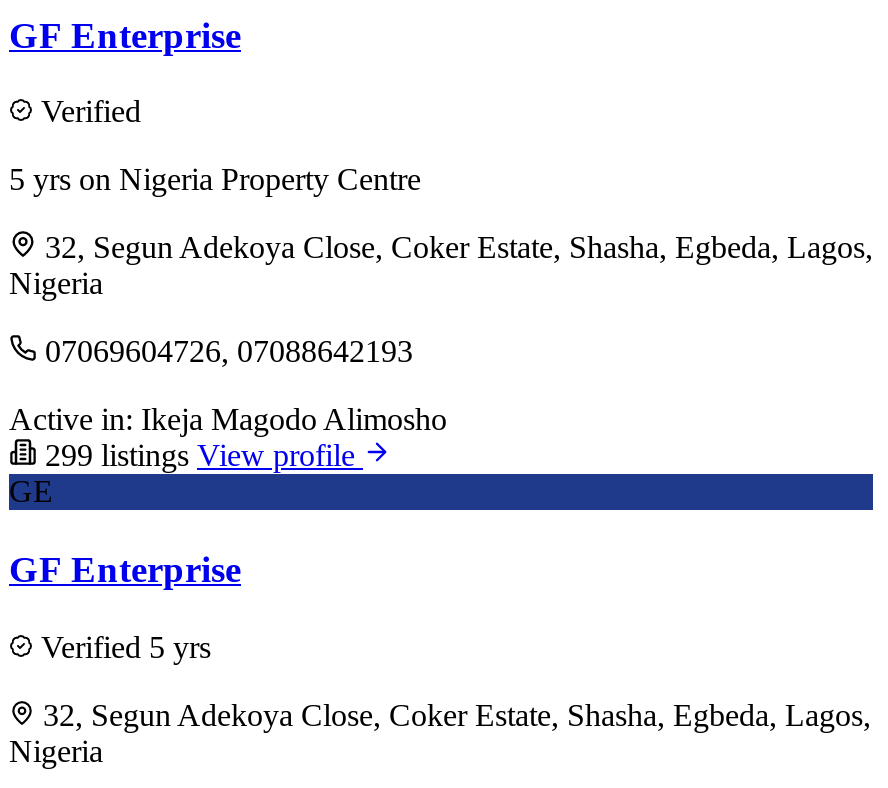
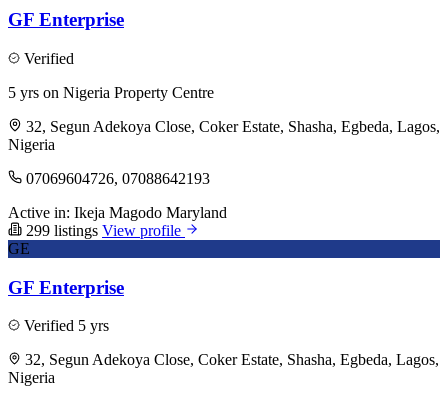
[9,403,447,437] Active in: Ikeja Magodo Alimosho -> [8,204,227,221] Active in: Ikeja Magodo Maryland

